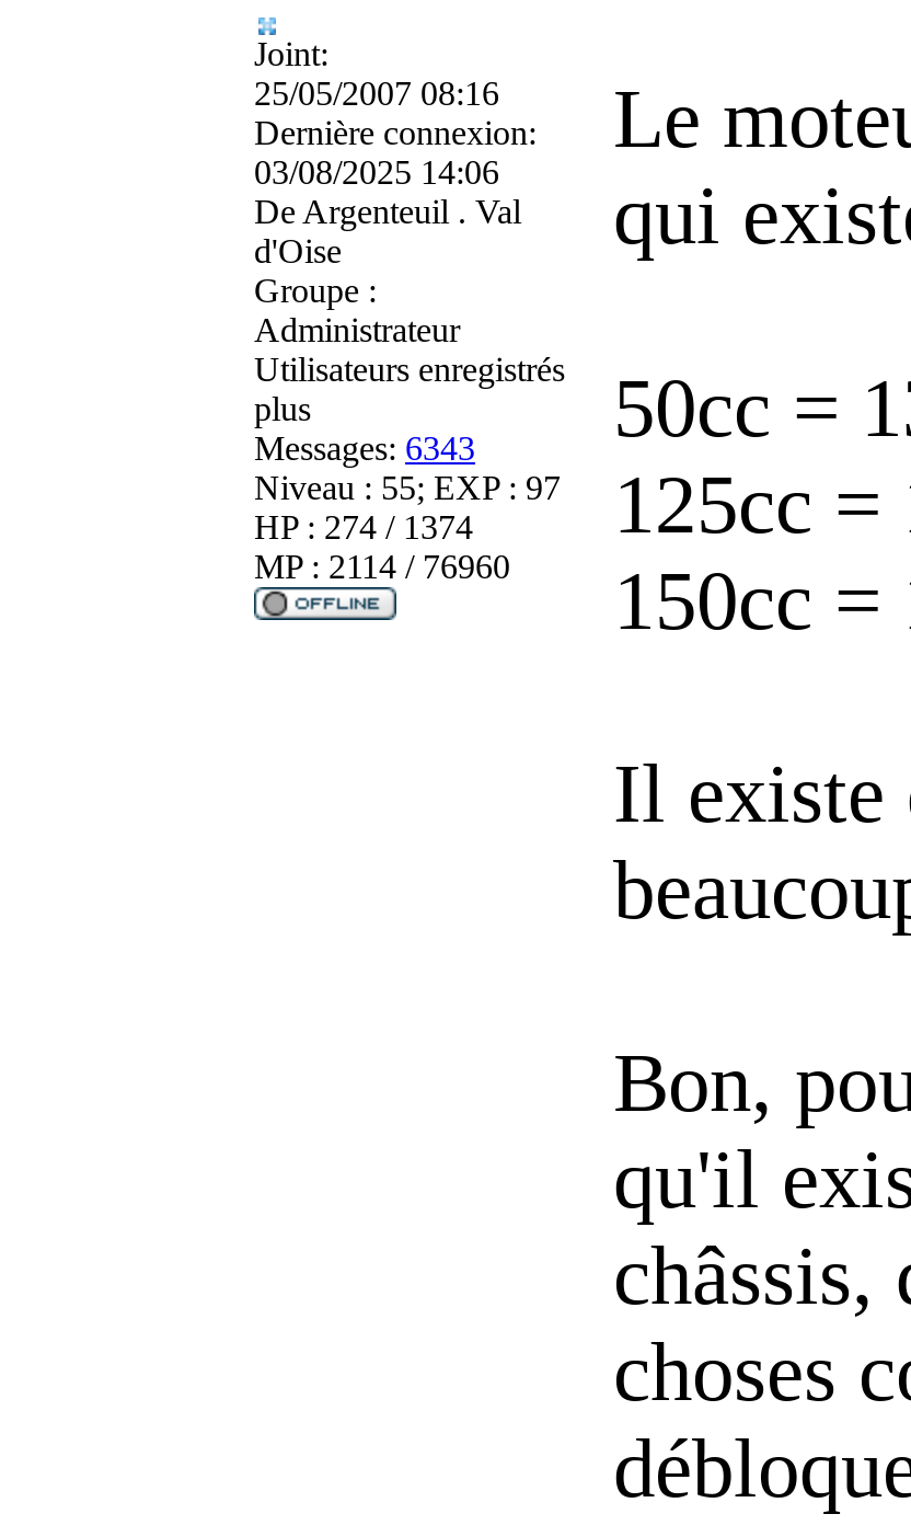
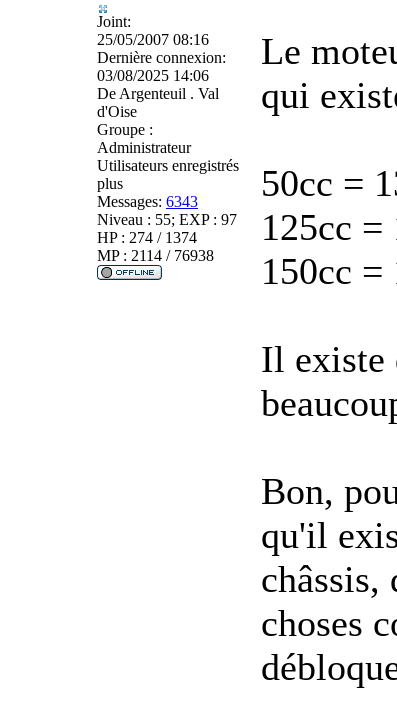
[254,548,510,585] MP : 2114 / 76960 -> [97,247,214,264] MP : 2114 / 76938

